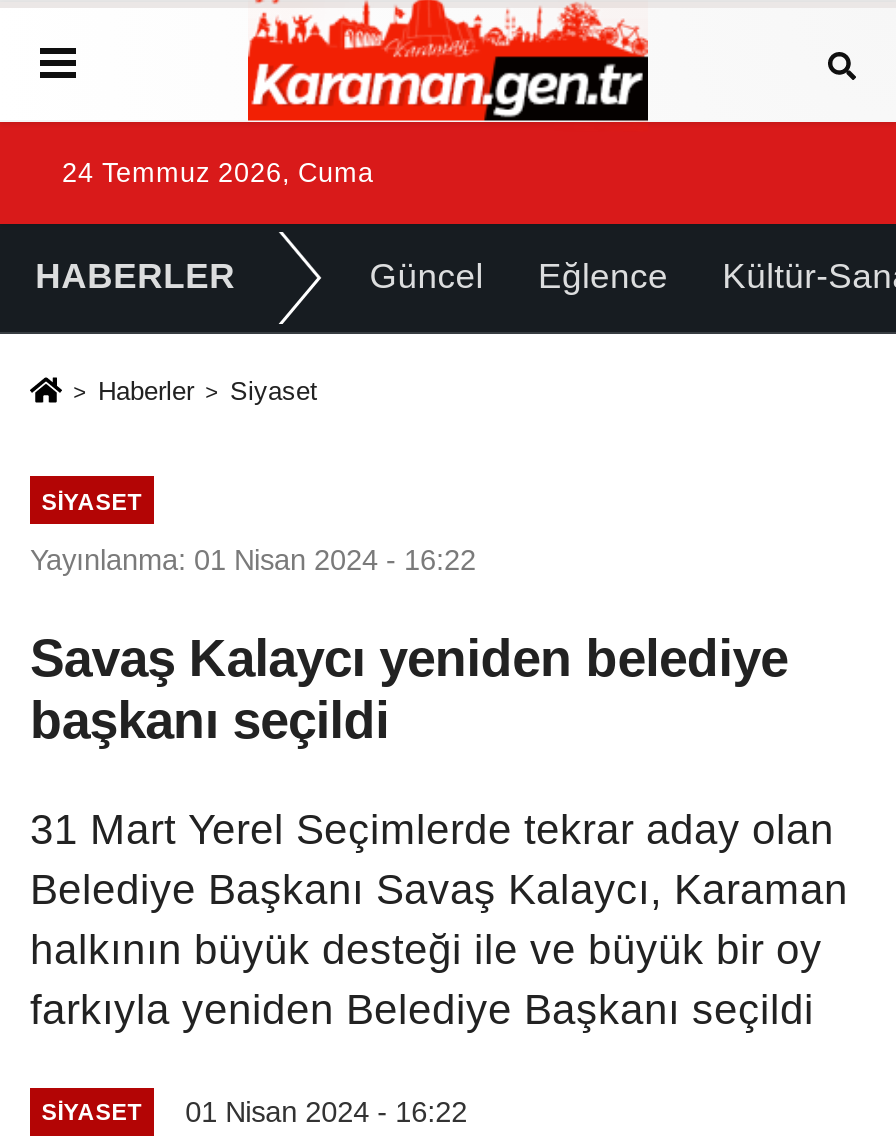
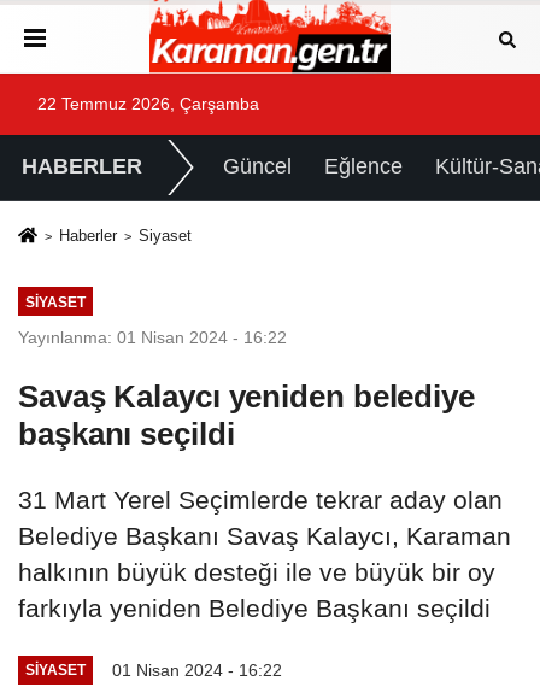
[62,158,374,188] 24 Temmuz 2026, Cuma -> [37,95,259,113] 22 Temmuz 2026, Çarşamba

